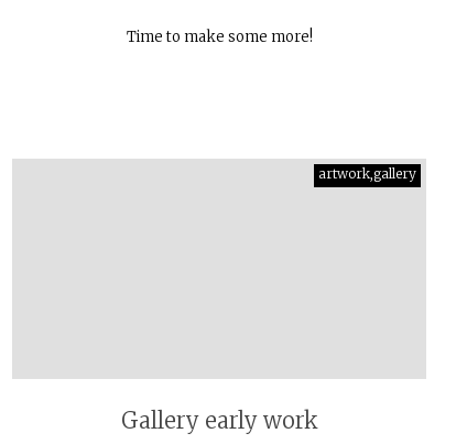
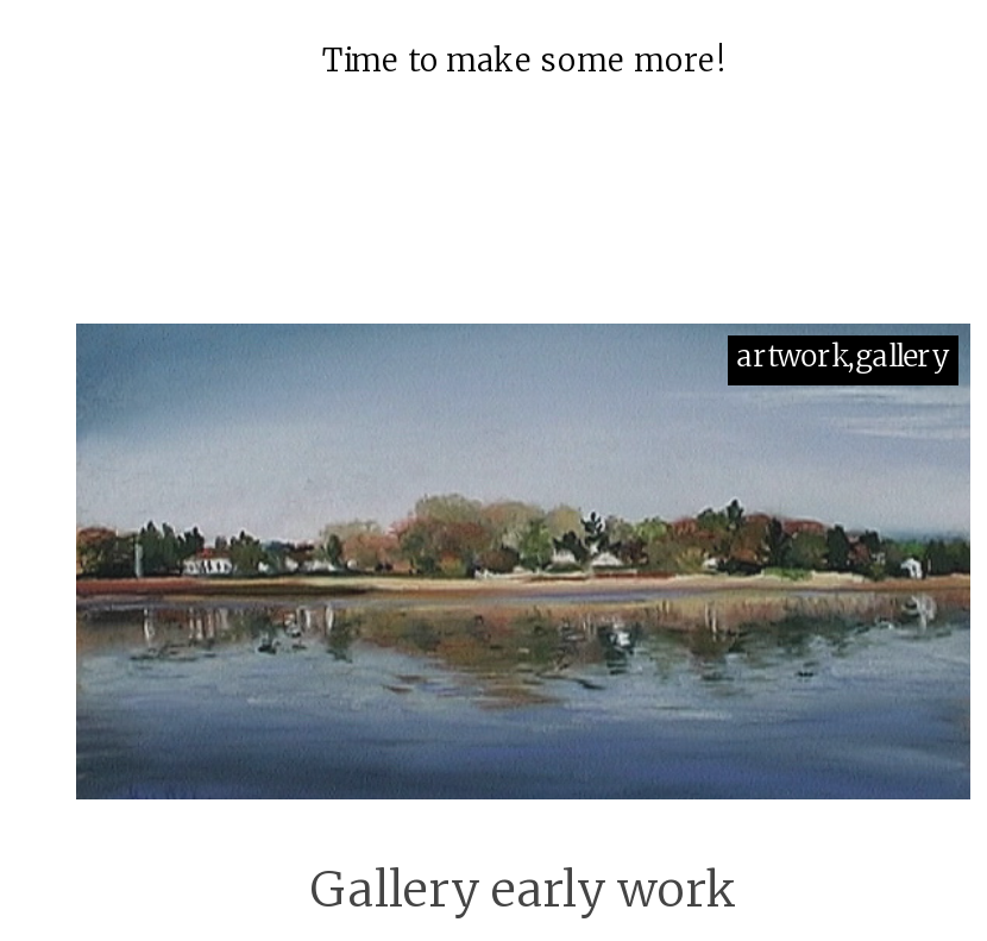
none -> [74,321,973,802] [image]

